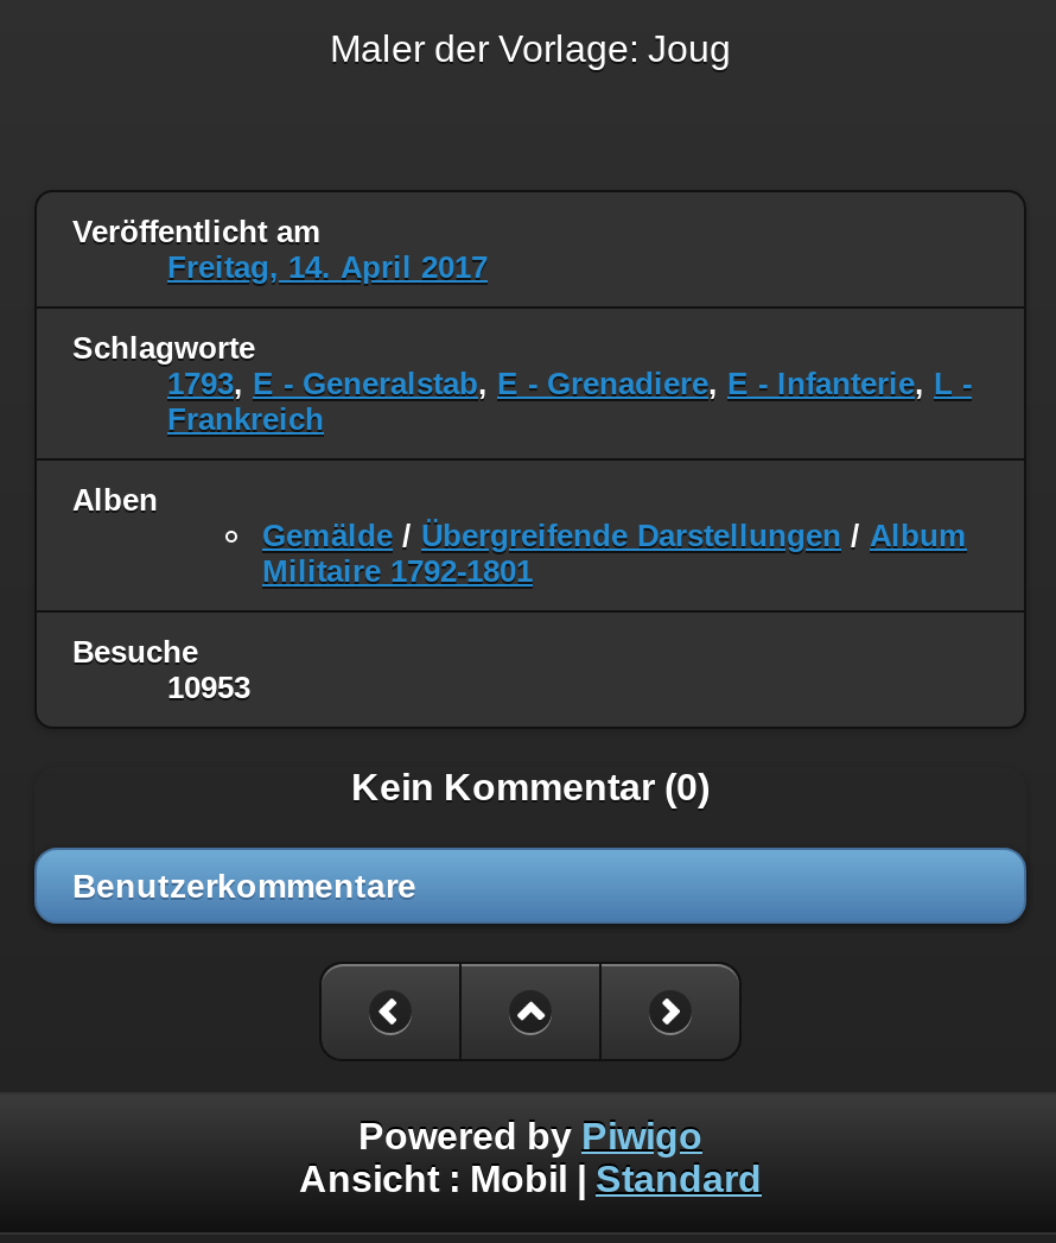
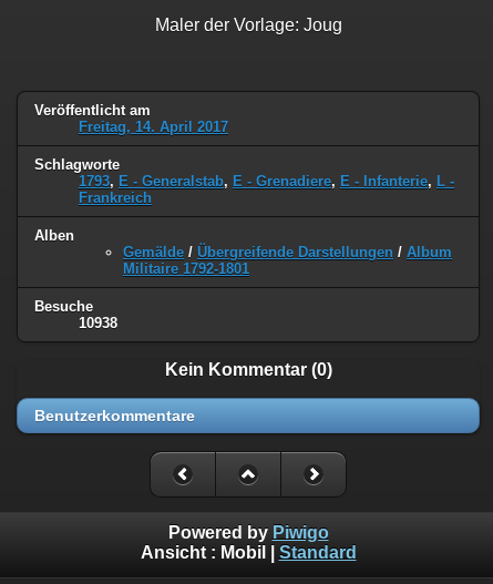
[167,669,250,705] 10953 -> [79,315,117,331] 10938

